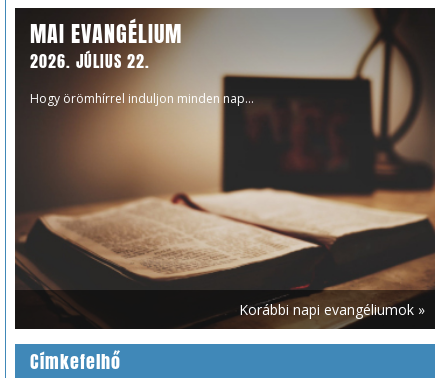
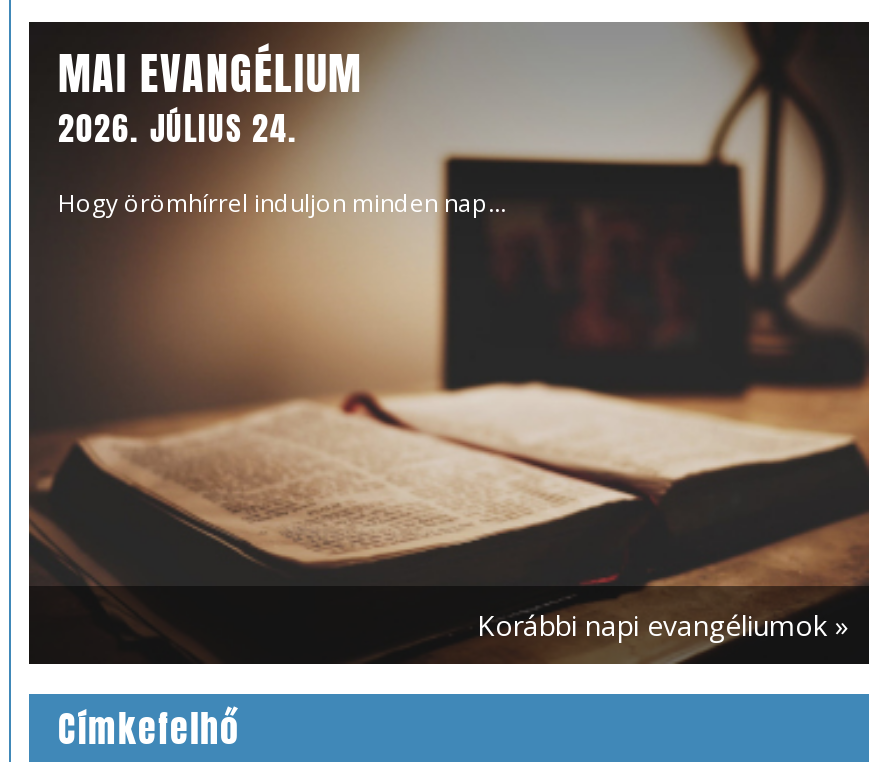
[29,50,149,73] 2026. JÚLIUS 22. -> [58,106,298,152] 2026. JÚLIUS 24.

